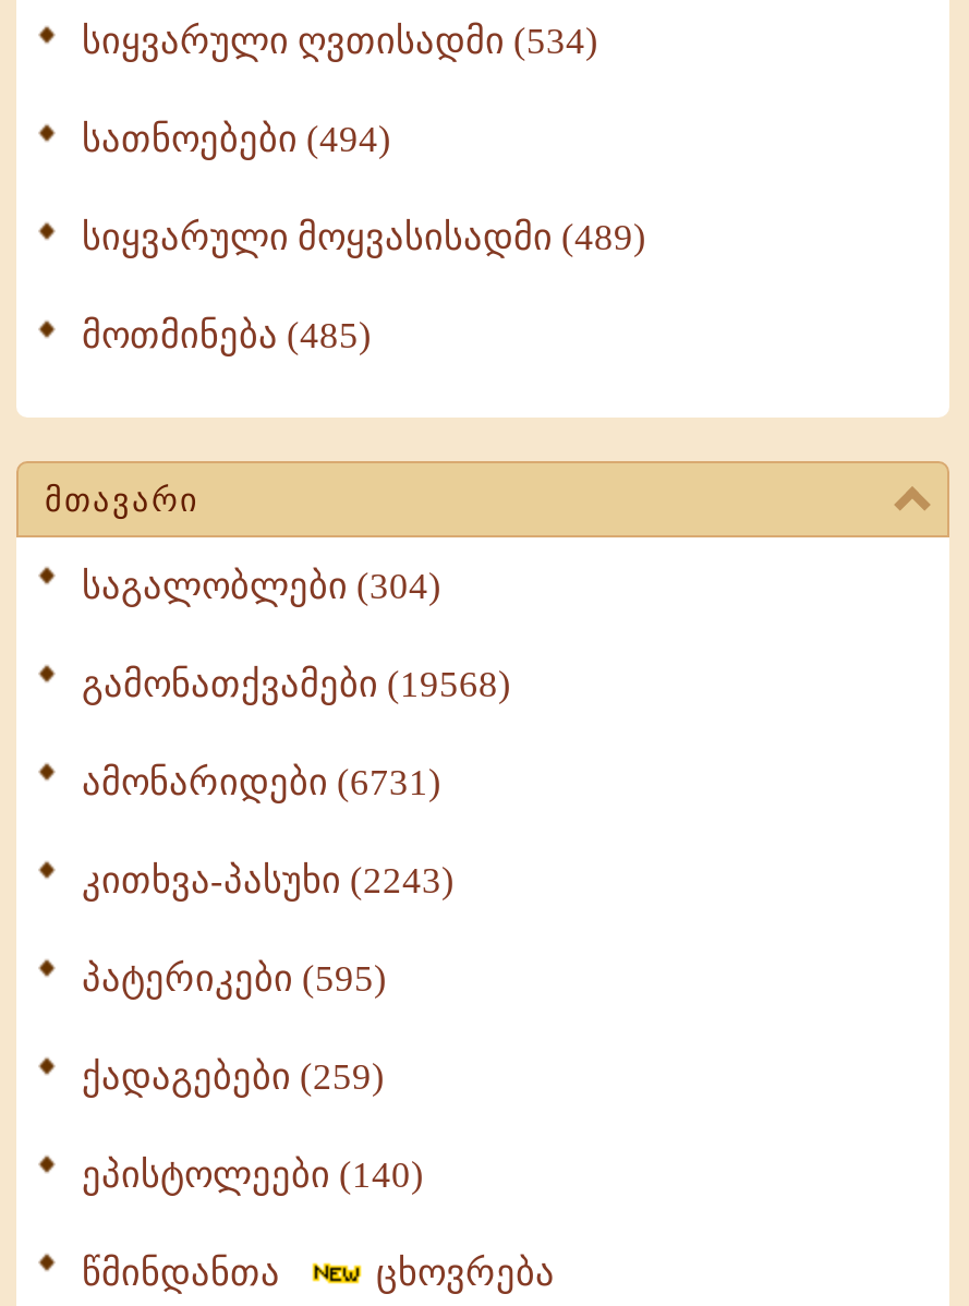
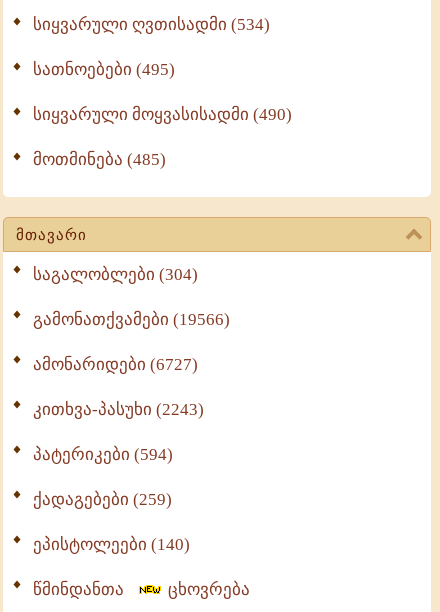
[82,119,391,160] სათნოებები (494) -> [33,60,175,79] სათნოებები (495)
[82,217,646,258] სიყვარული მოყვასისადმი (489) -> [33,105,292,124] სიყვარული მოყვასისადმი (490)
[82,664,511,705] გამონათქვამები (19568) -> [33,310,230,329] გამონათქვამები (19566)
[82,762,441,803] ამონარიდები (6731) -> [33,355,198,374] ამონარიდები (6727)
[82,958,387,1000] პატერიკები (595) -> [33,445,173,464] პატერიკები (594)

